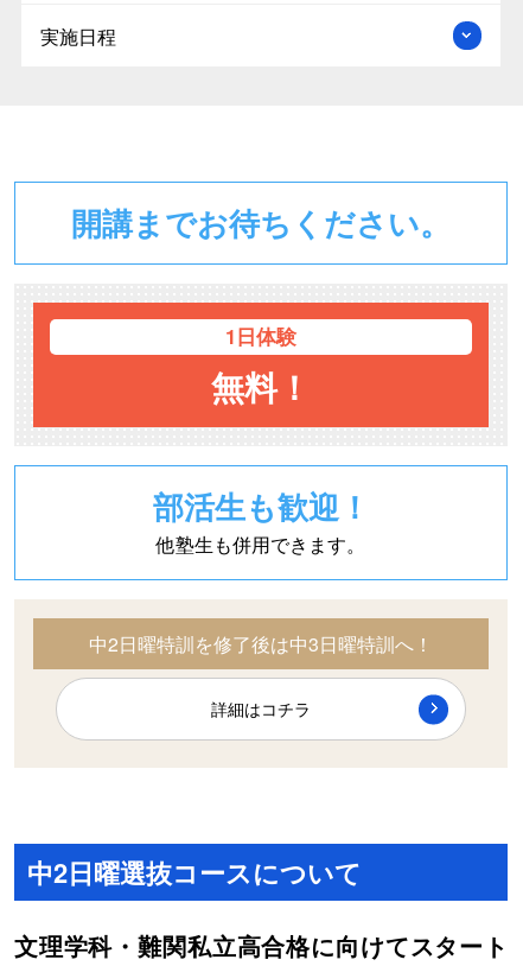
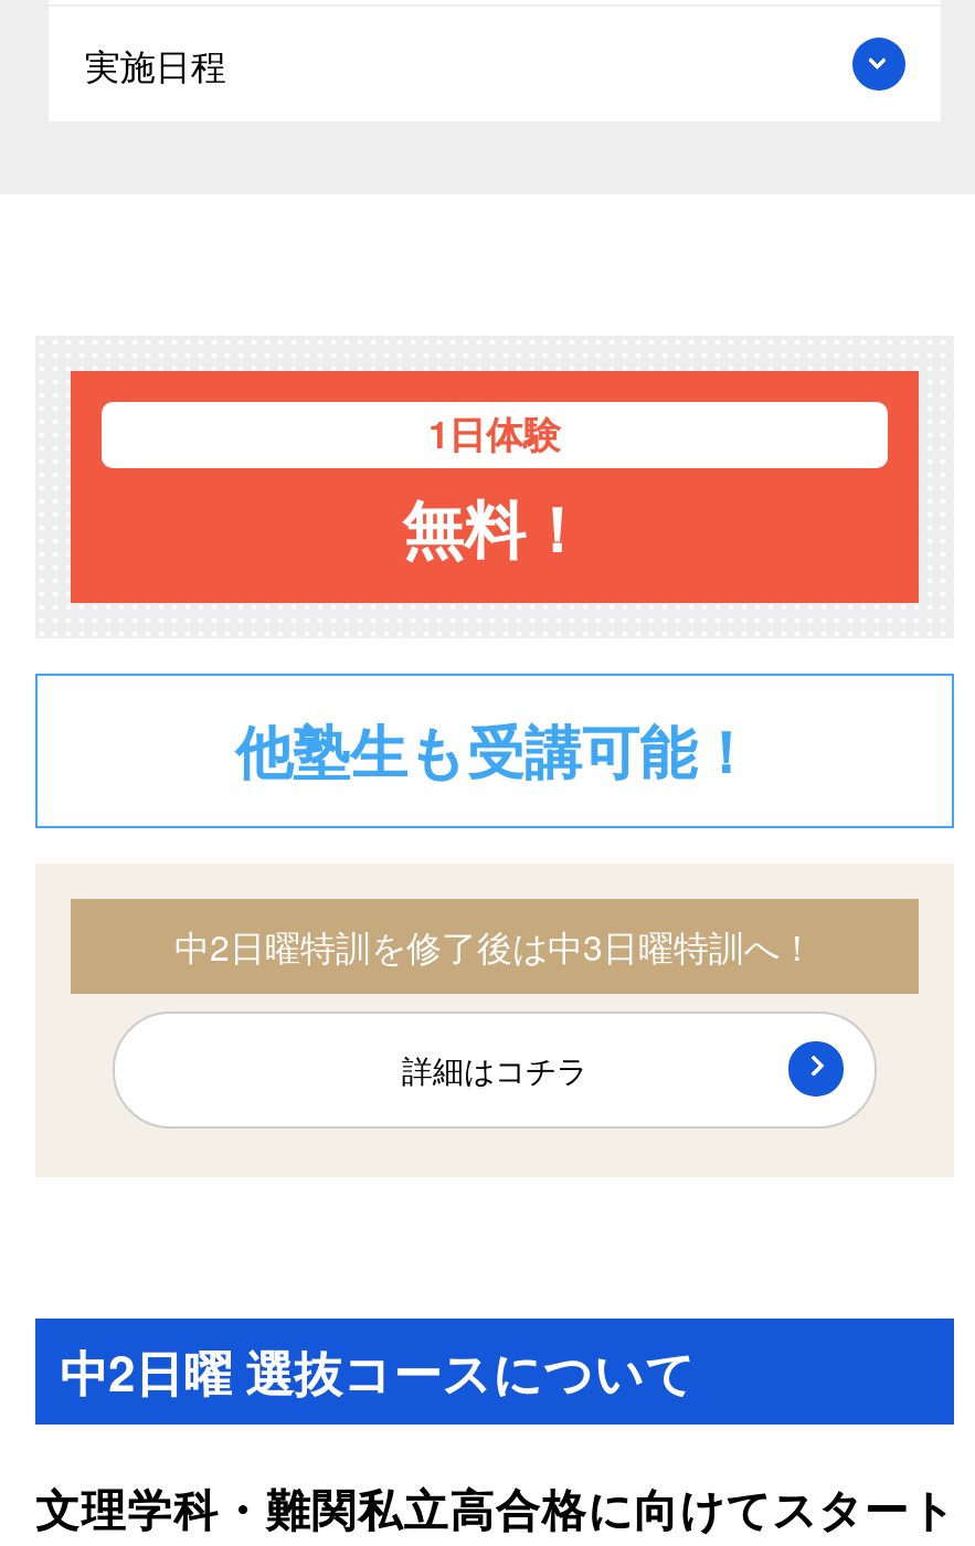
[71,201,451,244] 開講までお待ちください。 -> none
[152,484,369,557] 部活生も歓迎！ | 他塾生も併用できます。 -> [235,709,754,790] 他塾生も受講可能！
[27,853,362,891] 中2日曜選抜コースについて -> [59,1336,695,1407] 中2日曜 選抜コースについて

